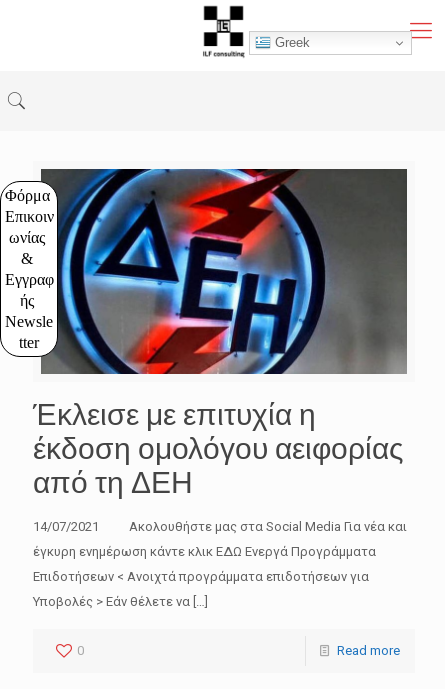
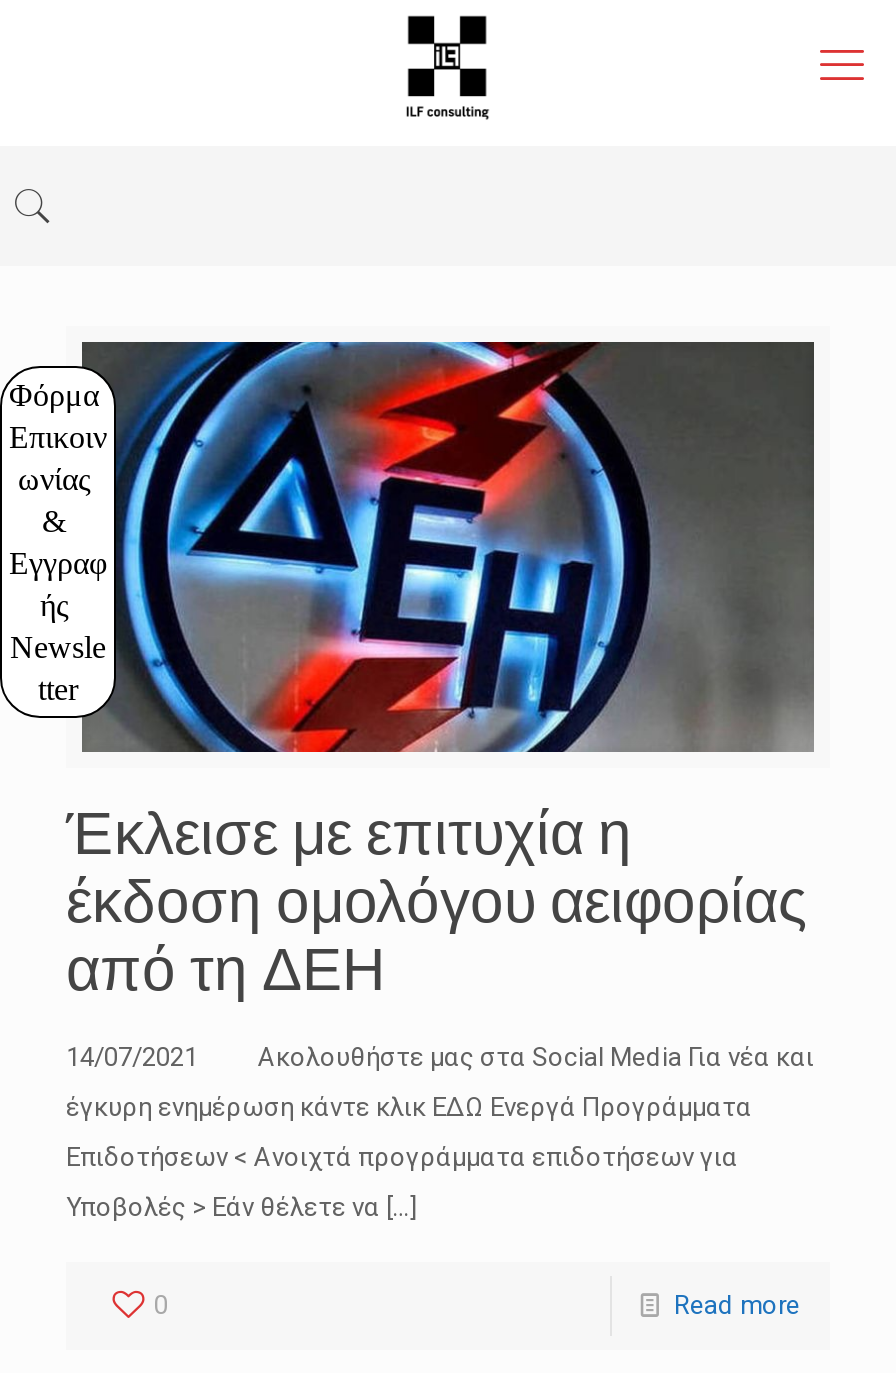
[271,34,310,49] Greek -> none

